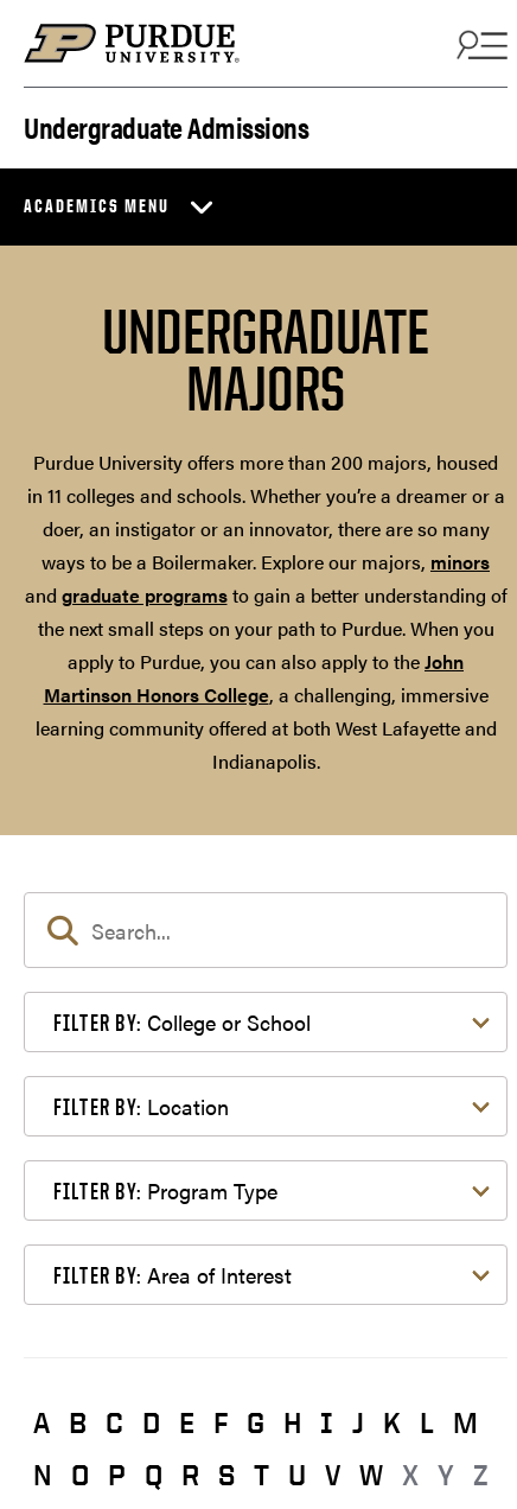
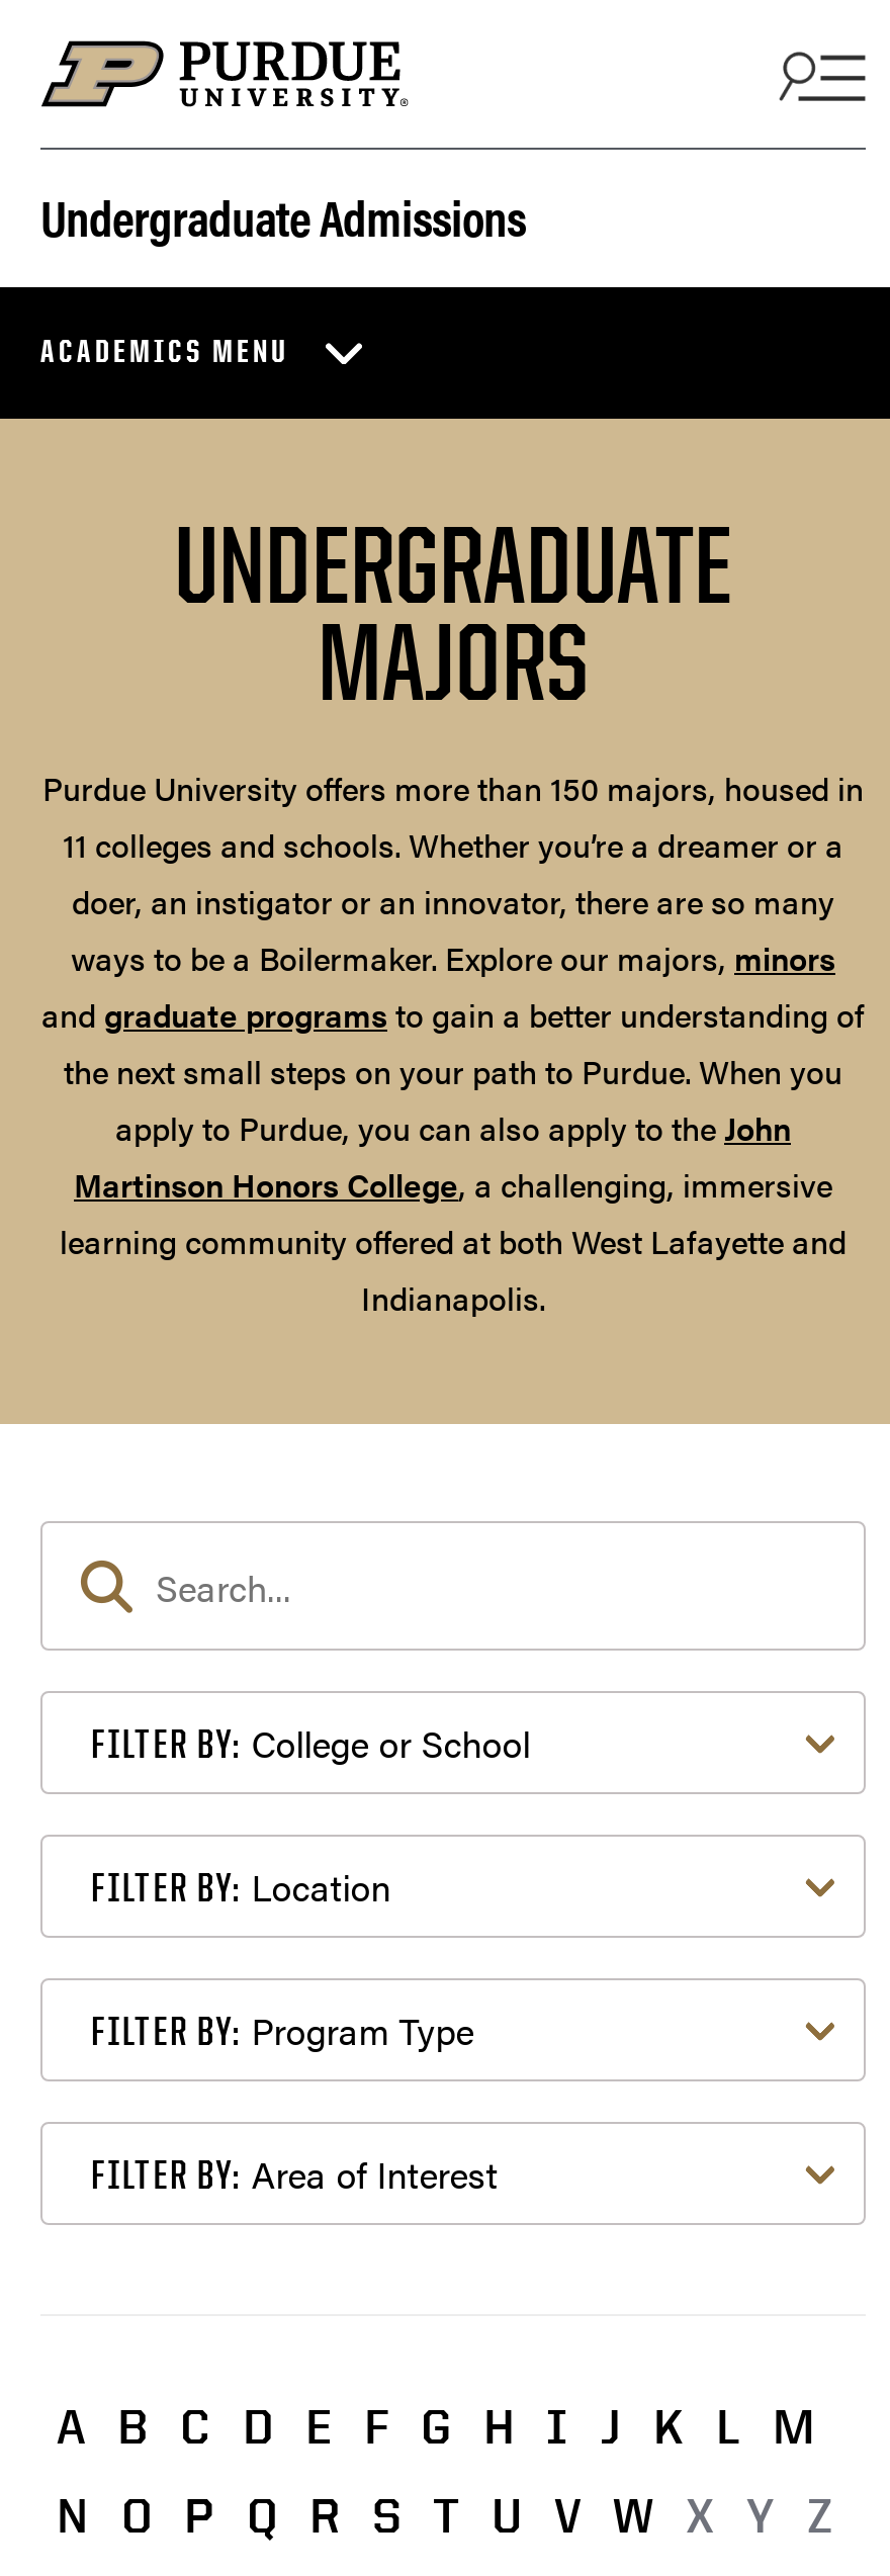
[27,449,505,509] Purdue University offers more than 200 majors, housed | in 11 colleges and schools. Whether you’re a dreamer or a -> [42,765,864,868] Purdue University offers more than 150 majors, housed in | 11 colleges and schools. Whether you’re a dreamer or a

